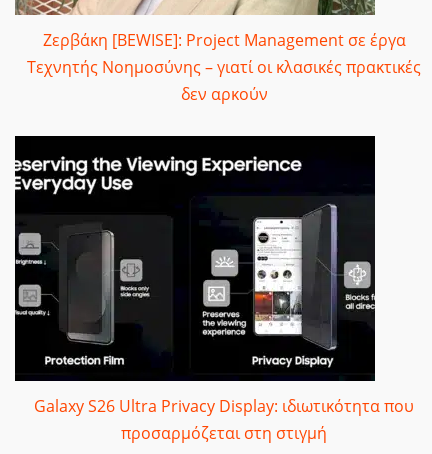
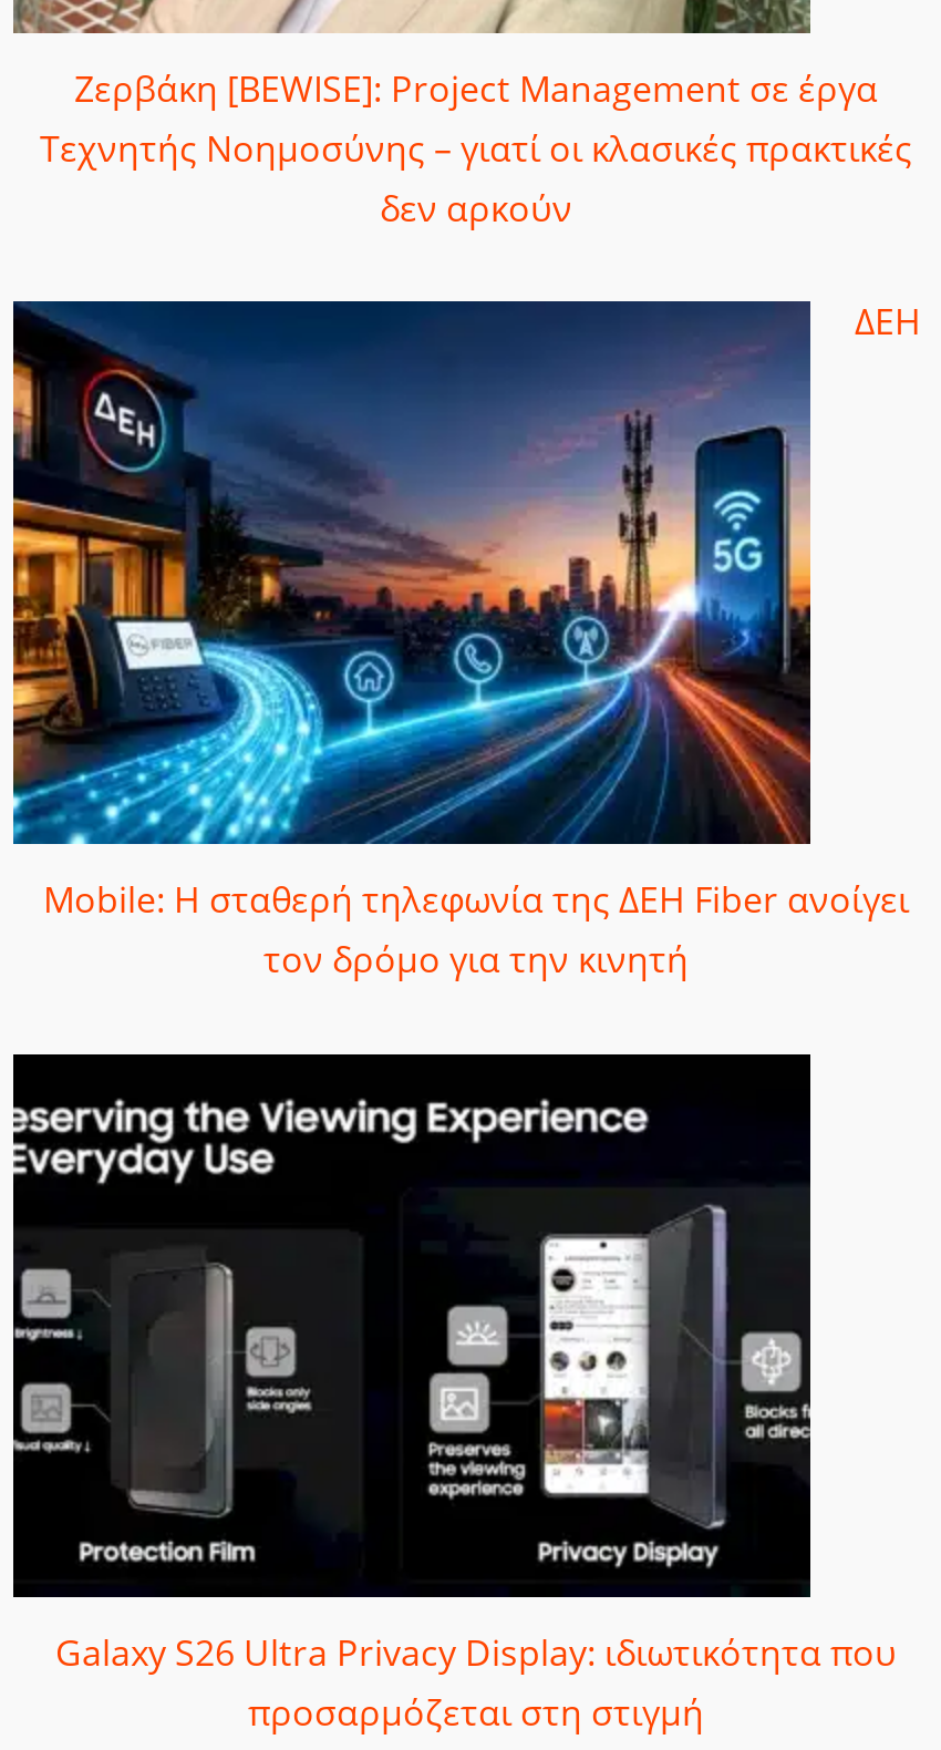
none -> [11,301,909,984] [image] | Mobile: Η σταθερή τηλεφωνία της ΔΕΗ Fiber ανοίγει | τον δρόμο για την κινητή
none -> [855,296,921,345] ΔΕΗ

